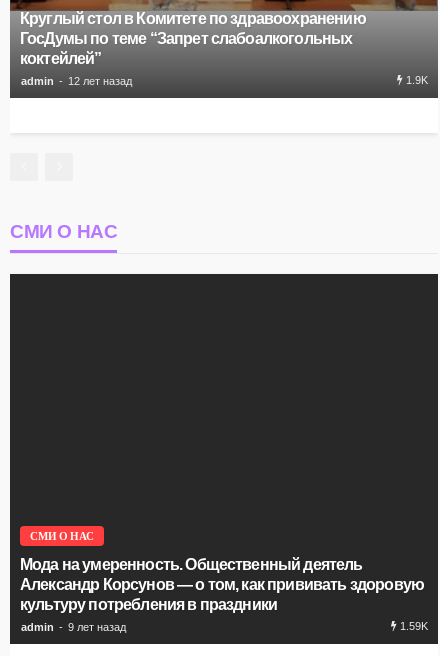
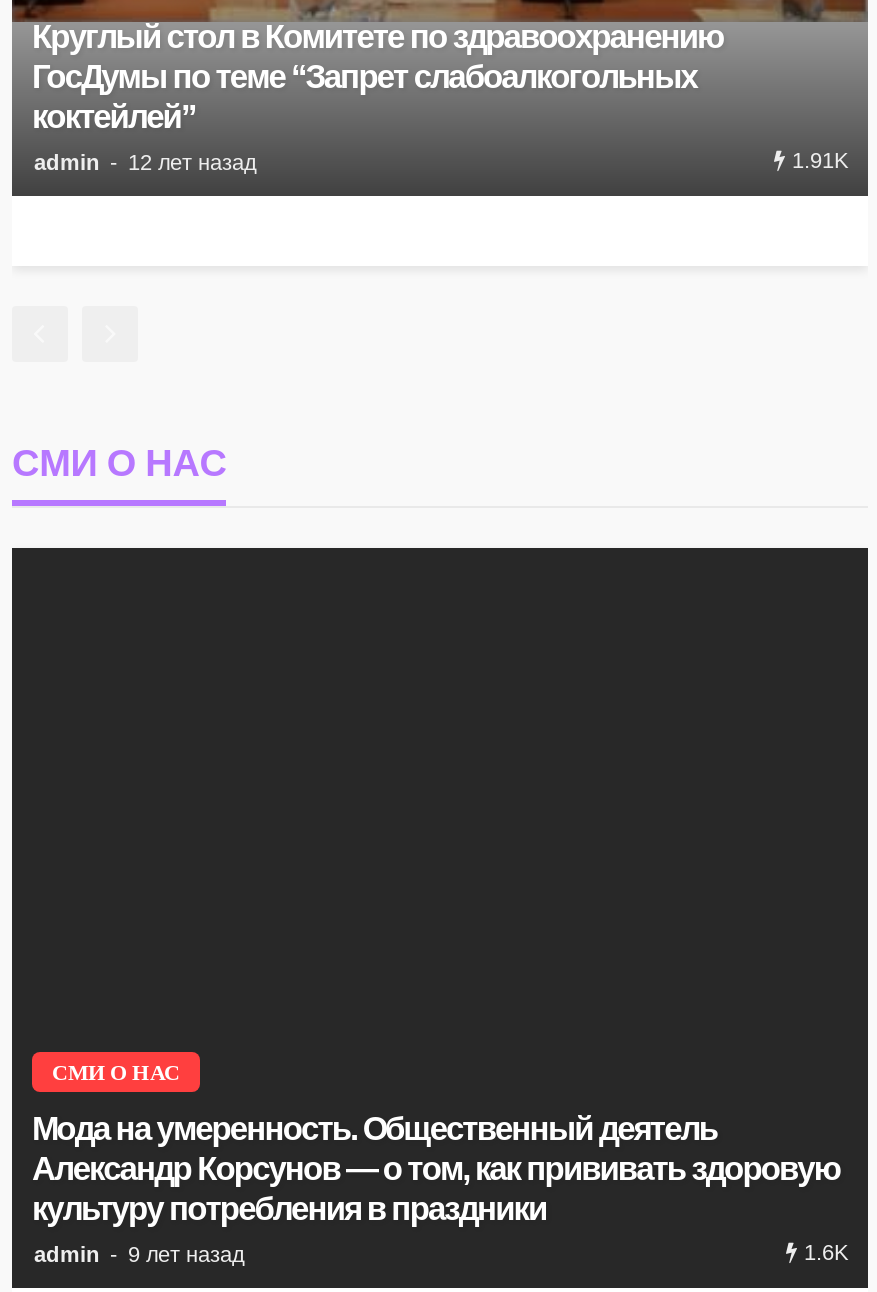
[406,74,428,86] 1.9K -> [792,148,848,172] 1.91K
[400,620,428,632] 1.59K -> [804,1240,848,1264] 1.6K

